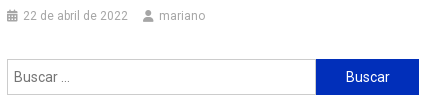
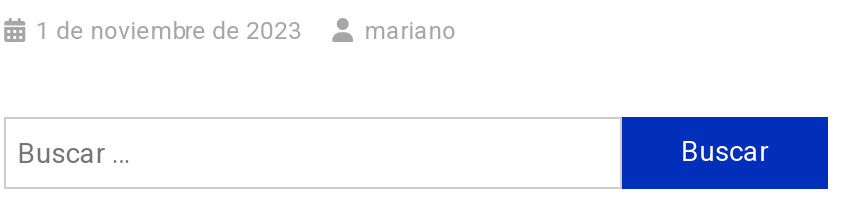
[23,9,128,23] 22 de abril de 2022 -> [36,17,302,45] 1 de noviembre de 2023

